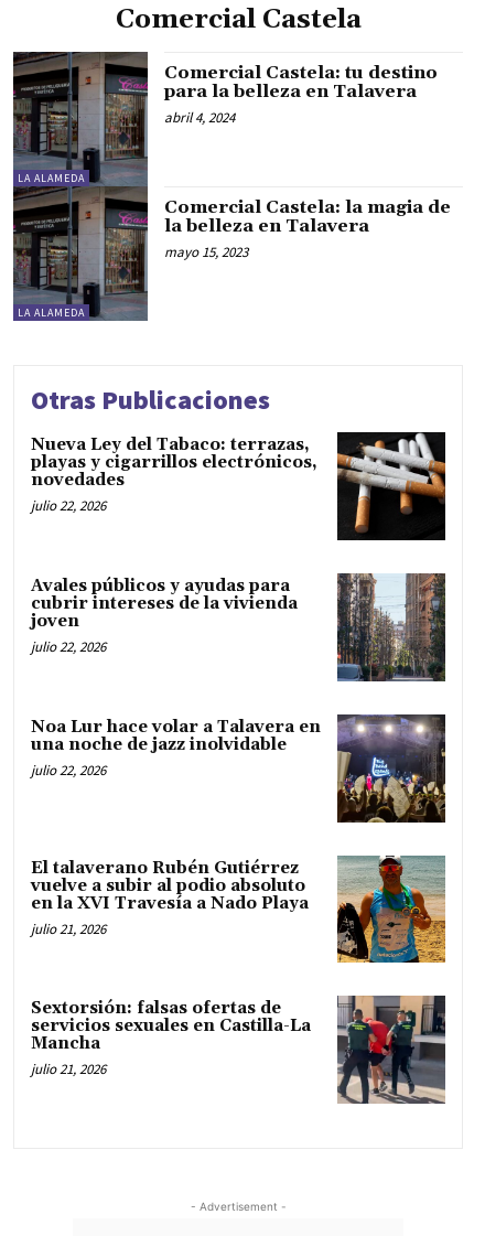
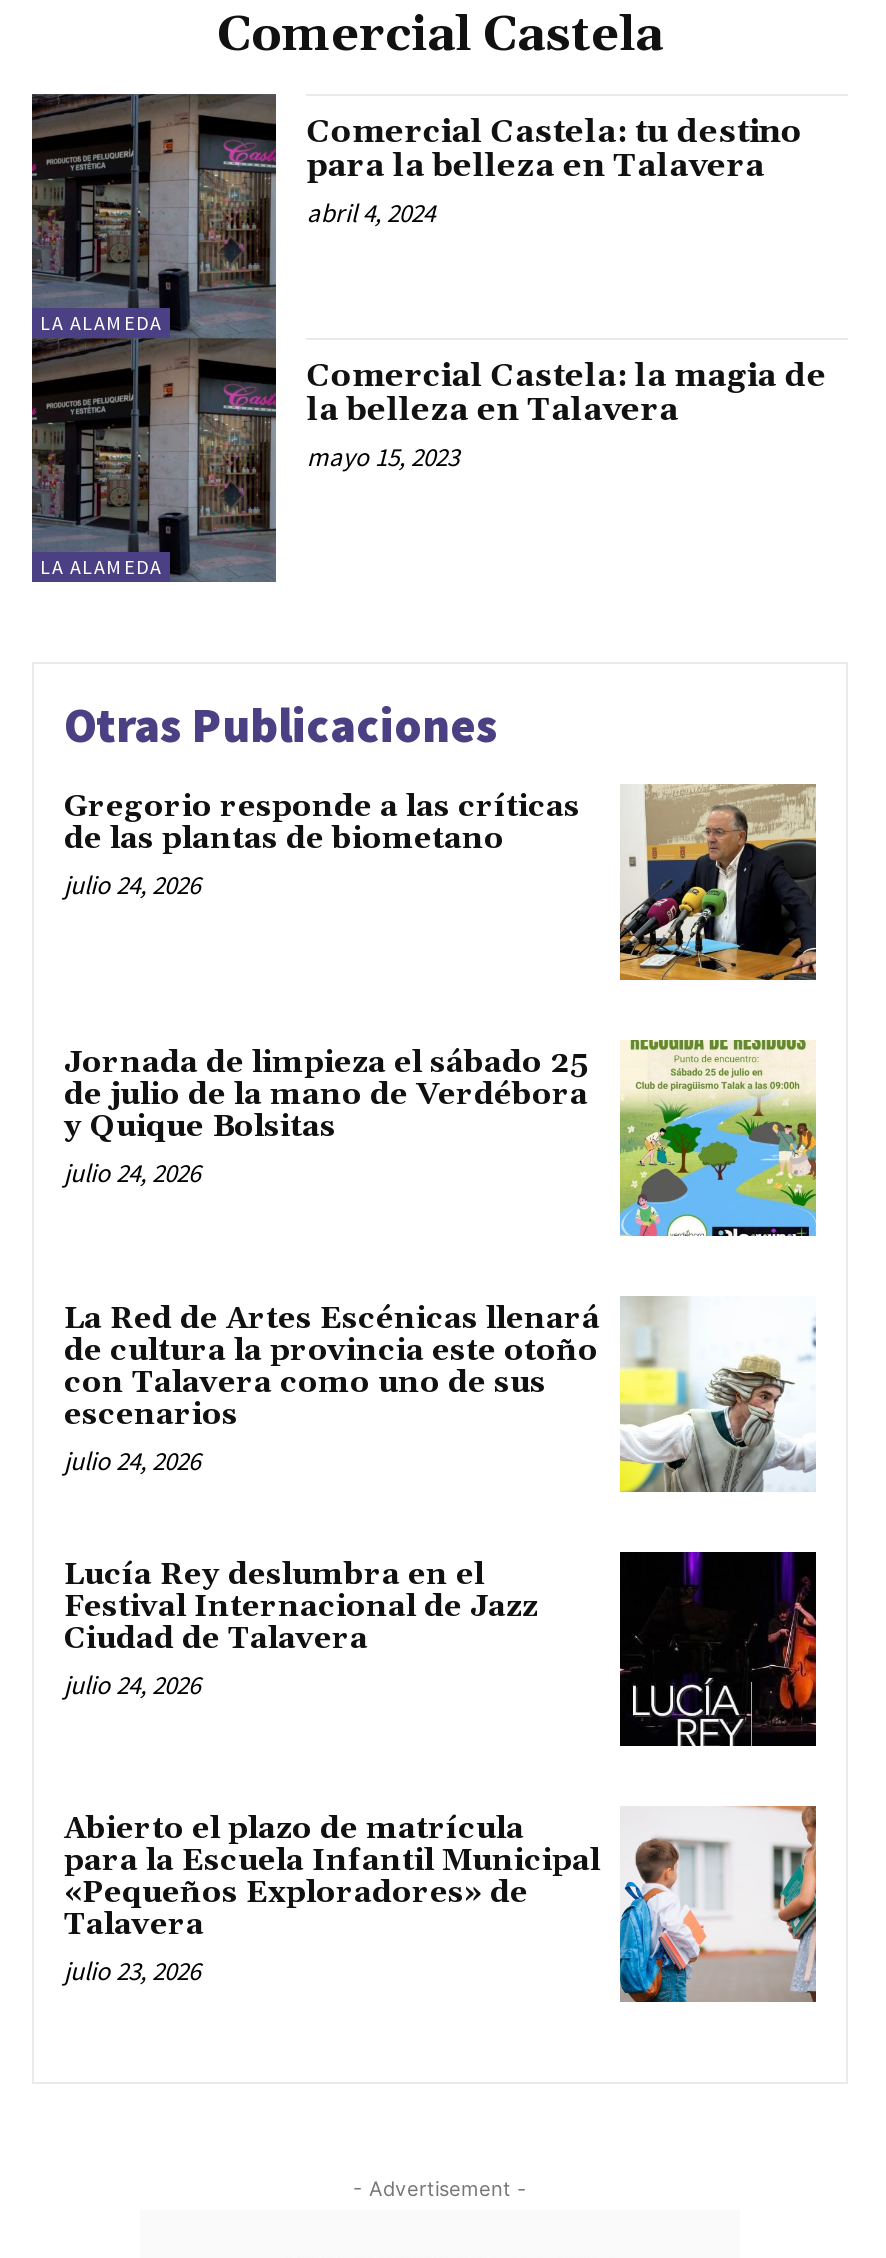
[31,431,446,541] [image] | Nueva Ley del Tabaco: terrazas, | playas y cigarrillos electrónicos, | novedades | julio 22, 2026 -> [64,784,818,982] [image] | Gregorio responde a las críticas | de las plantas de biometano | julio 24, 2026
[31,572,446,683] [image] | Avales públicos y ayudas para | cubrir intereses de la vivienda | joven | julio 22, 2026 -> [64,1038,818,1238] [image] | Jornada de limpieza el sábado 25 | de julio de la mano de Verdébora | y Quique Bolsitas | julio 24, 2026
[31,713,446,824] [image] | Noa Lur hace volar a Talavera en | una noche de jazz inolvidable | julio 22, 2026 -> [64,1296,816,1494] [image] | La Red de Artes Escénicas llenará | de cultura la provincia este otoño | con Talavera como uno de sus | escenarios | julio 24, 2026
[31,855,446,964] [image] | El talaverano Rubén Gutiérrez | vuelve a subir al podio absoluto | en la XVI Travesía a Nado Playa | julio 21, 2026 -> [64,1550,818,1748] [image] | Lucía Rey deslumbra en el | Festival Internacional de Jazz | Ciudad de Talavera | julio 24, 2026
[31,995,446,1104] [image] | Sextorsión: falsas ofertas de | servicios sexuales en Castilla-La | Mancha | julio 21, 2026 -> [64,1804,818,2002] [image] | Abierto el plazo de matrícula | para la Escuela Infantil Municipal | «Pequeños Exploradores» de | Talavera | julio 23, 2026

